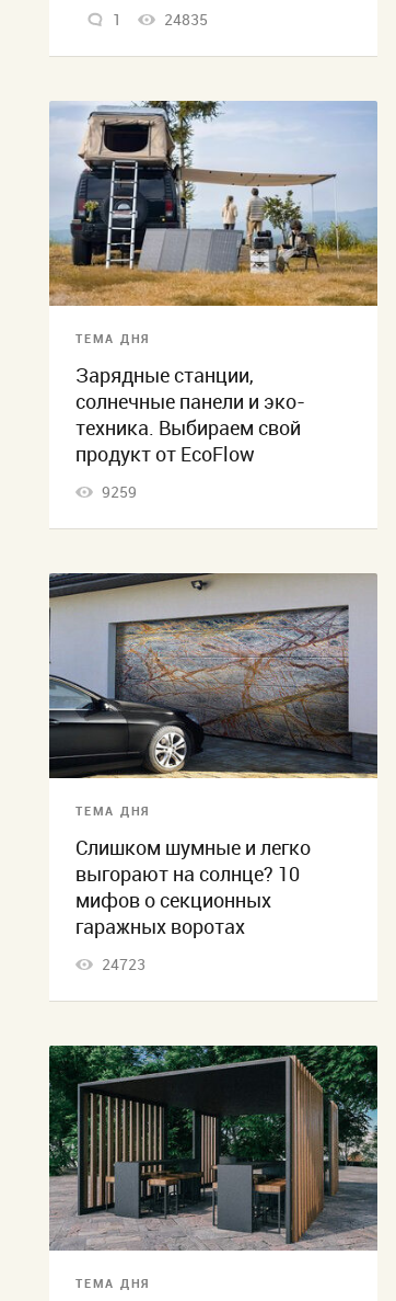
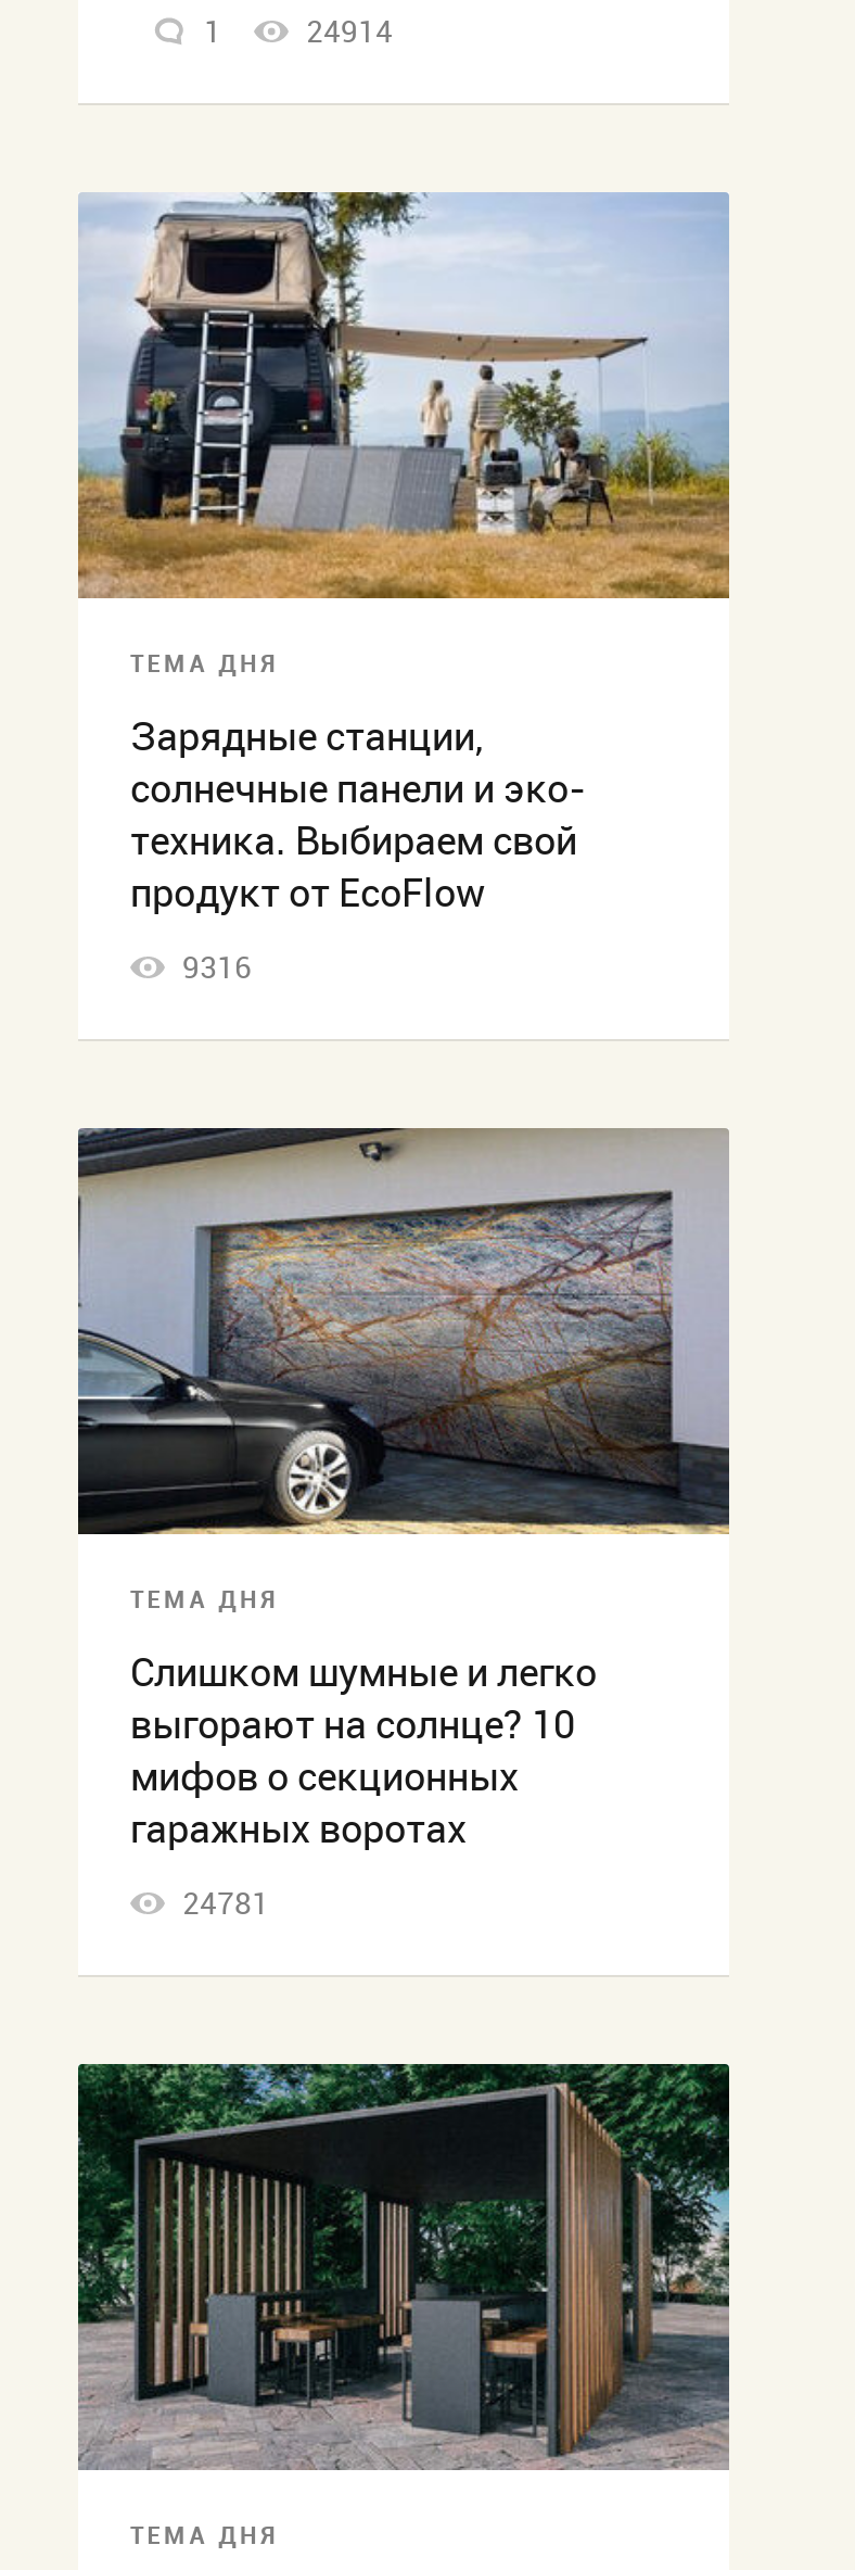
[164,11,208,28] 24835 -> [306,14,393,49] 24914
[102,483,137,501] 9259 -> [182,950,252,985] 9316
[102,956,145,973] 24723 -> [182,1886,269,1921] 24781

